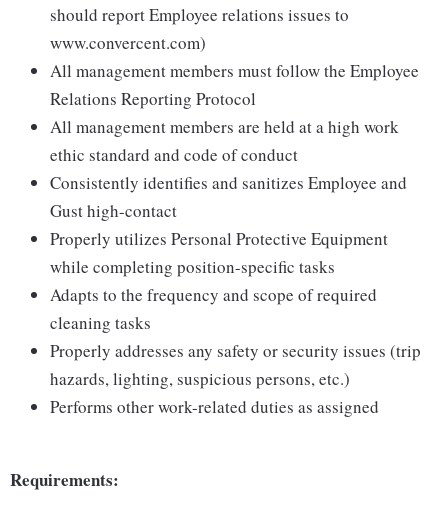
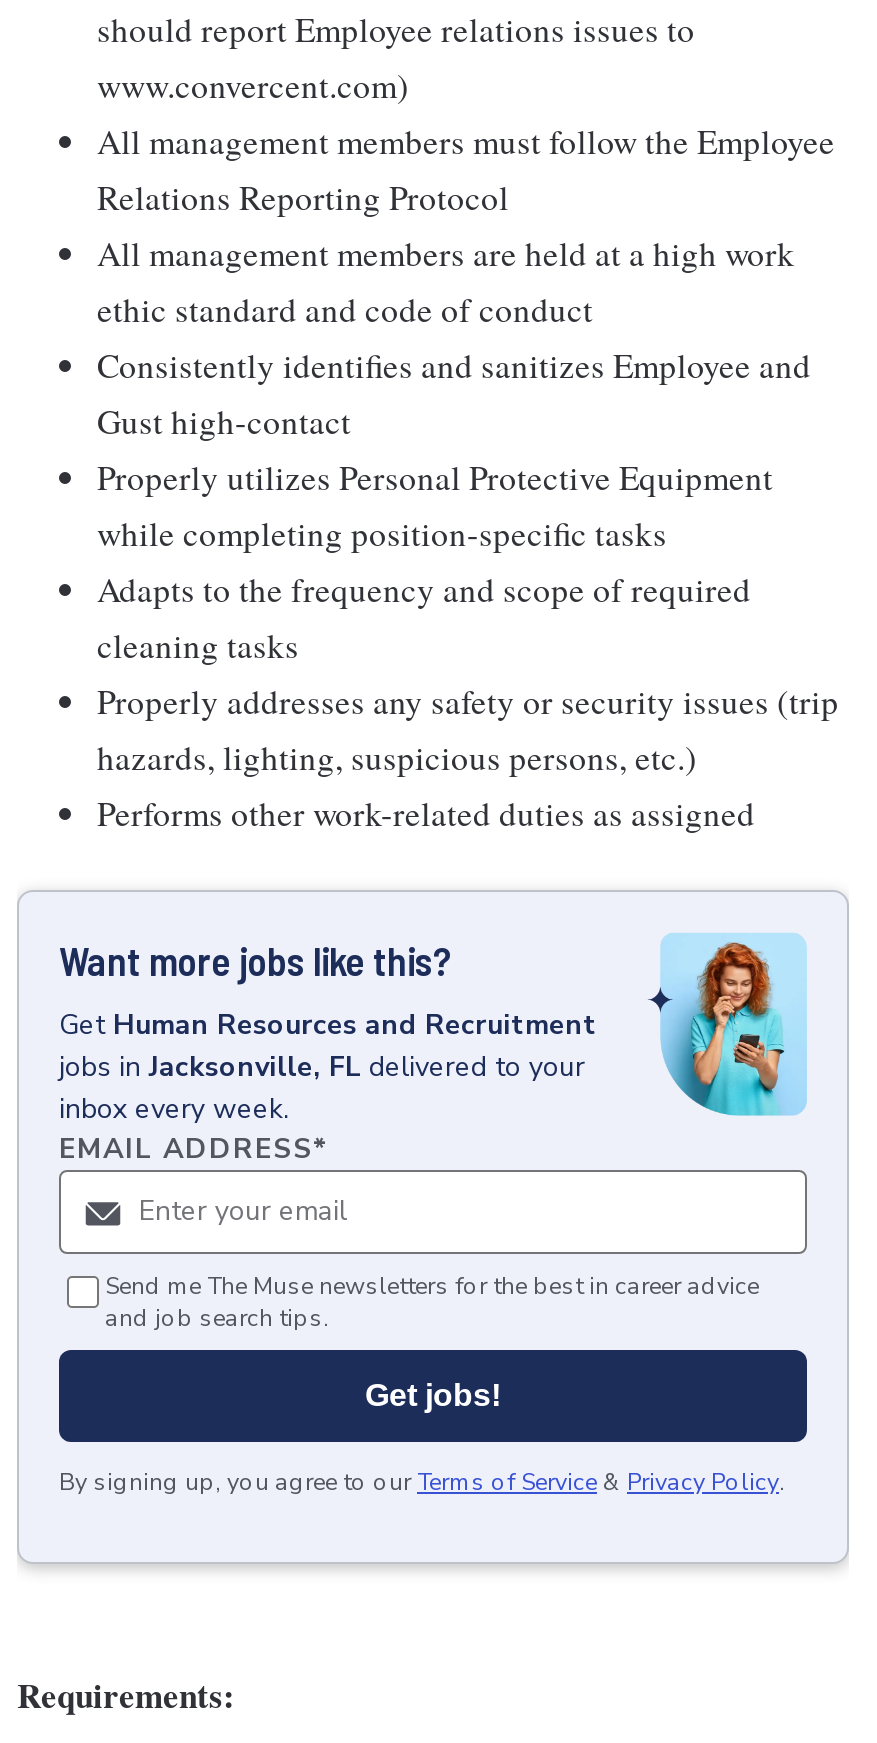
none -> [17,890,849,1570] [image] | Want more jobs like this? | Get Human Resources and Recruitment | jobs in Jacksonville, FL delivered to your | inbox every week. | EMAIL ADDRESS*
none -> [59,1270,785,1498] Send me The Muse newsletters for the best in career advice | and job search tips. | Get jobs! | By signing up, you agree to our Terms of Service & Privacy Policy.

